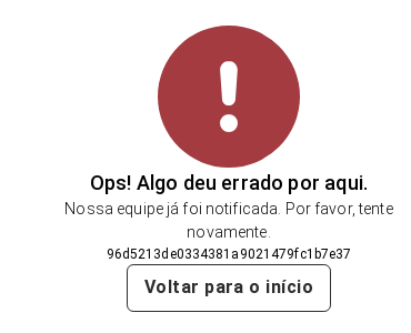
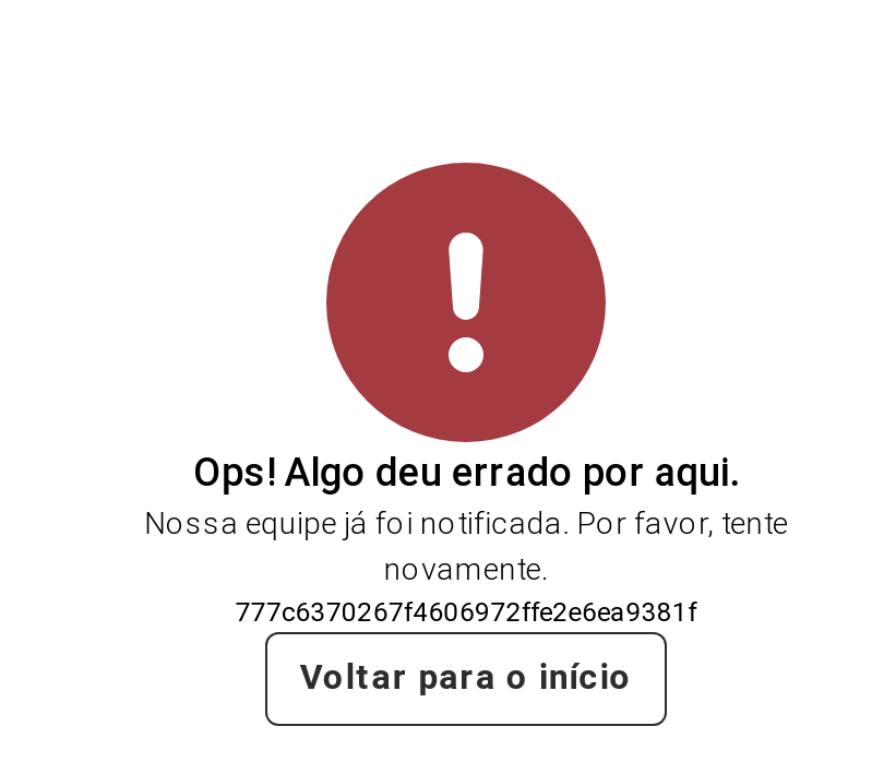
[106,246,351,262] 96d5213de0334381a9021479fc1b7e37 -> [235,597,697,628] 777c6370267f4606972ffe2e6ea9381f

